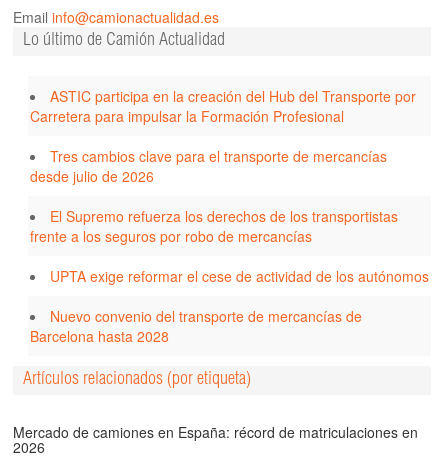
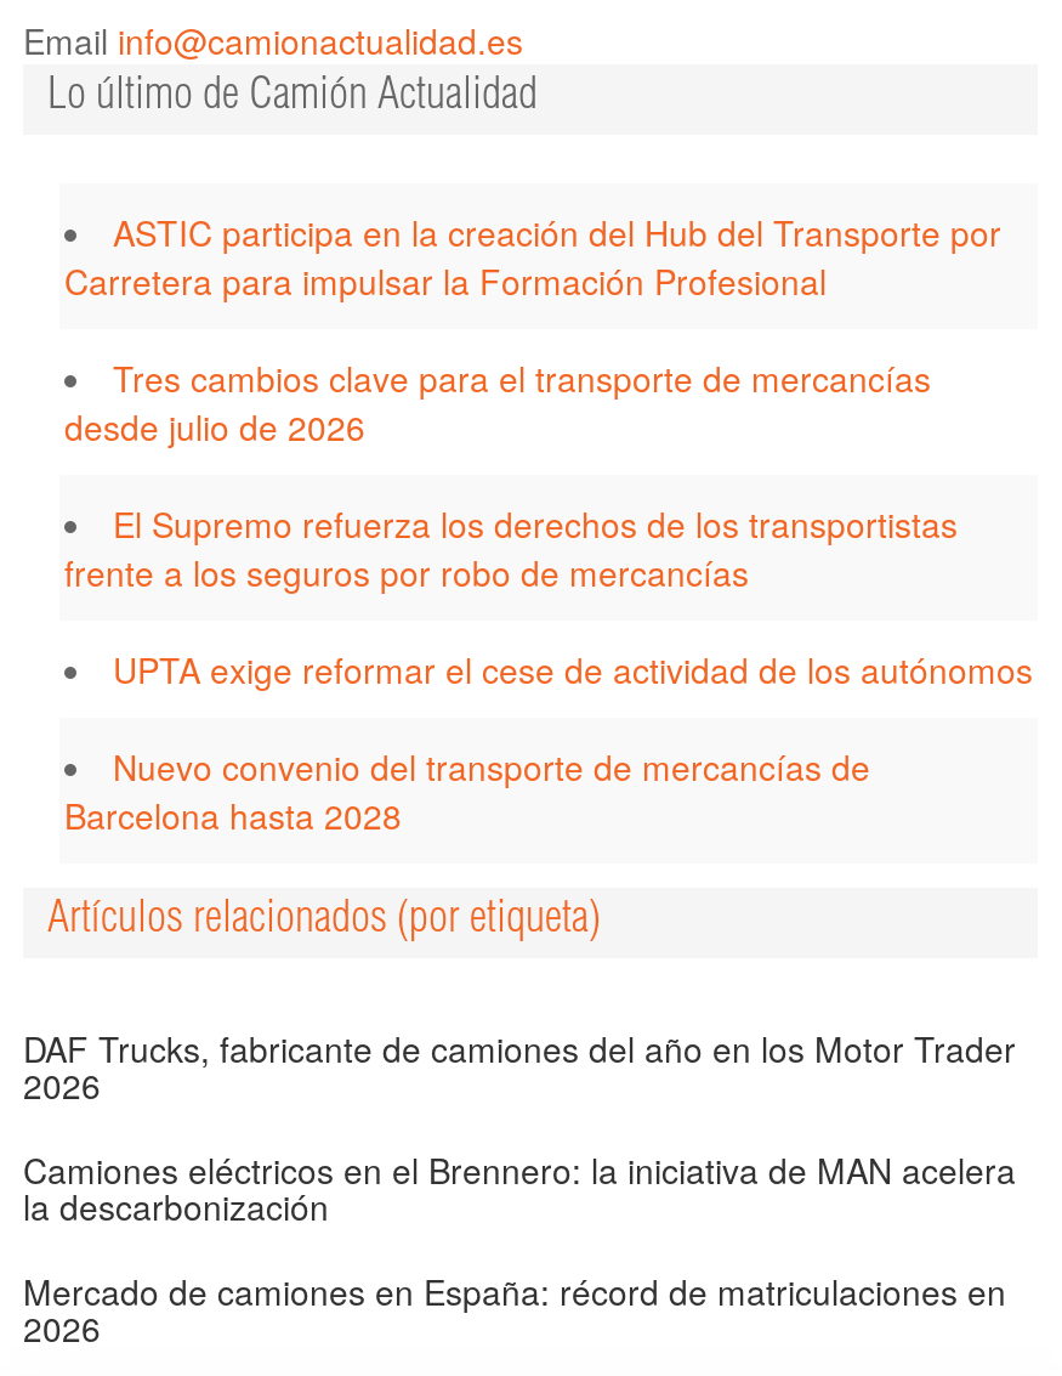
none -> [23,1024,1016,1231] DAF Trucks, fabricante de camiones del año en los Motor Trader | 2026 | Camiones eléctricos en el Brennero: la iniciativa de MAN acelera | la descarbonización

